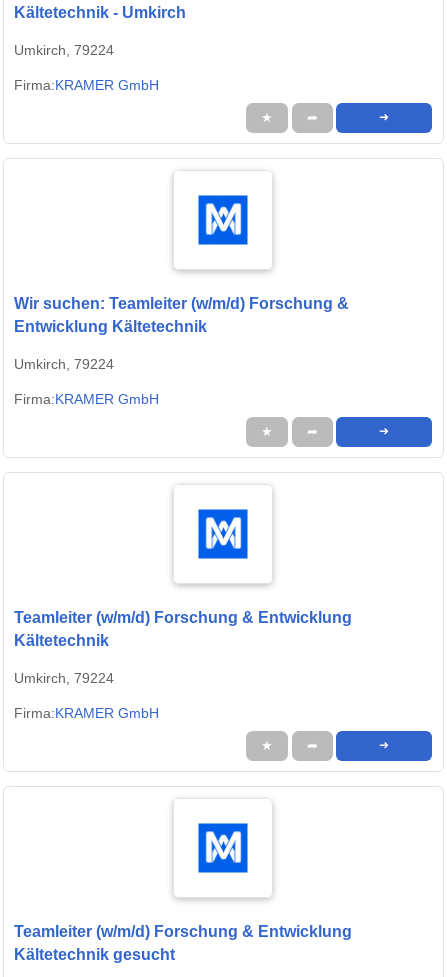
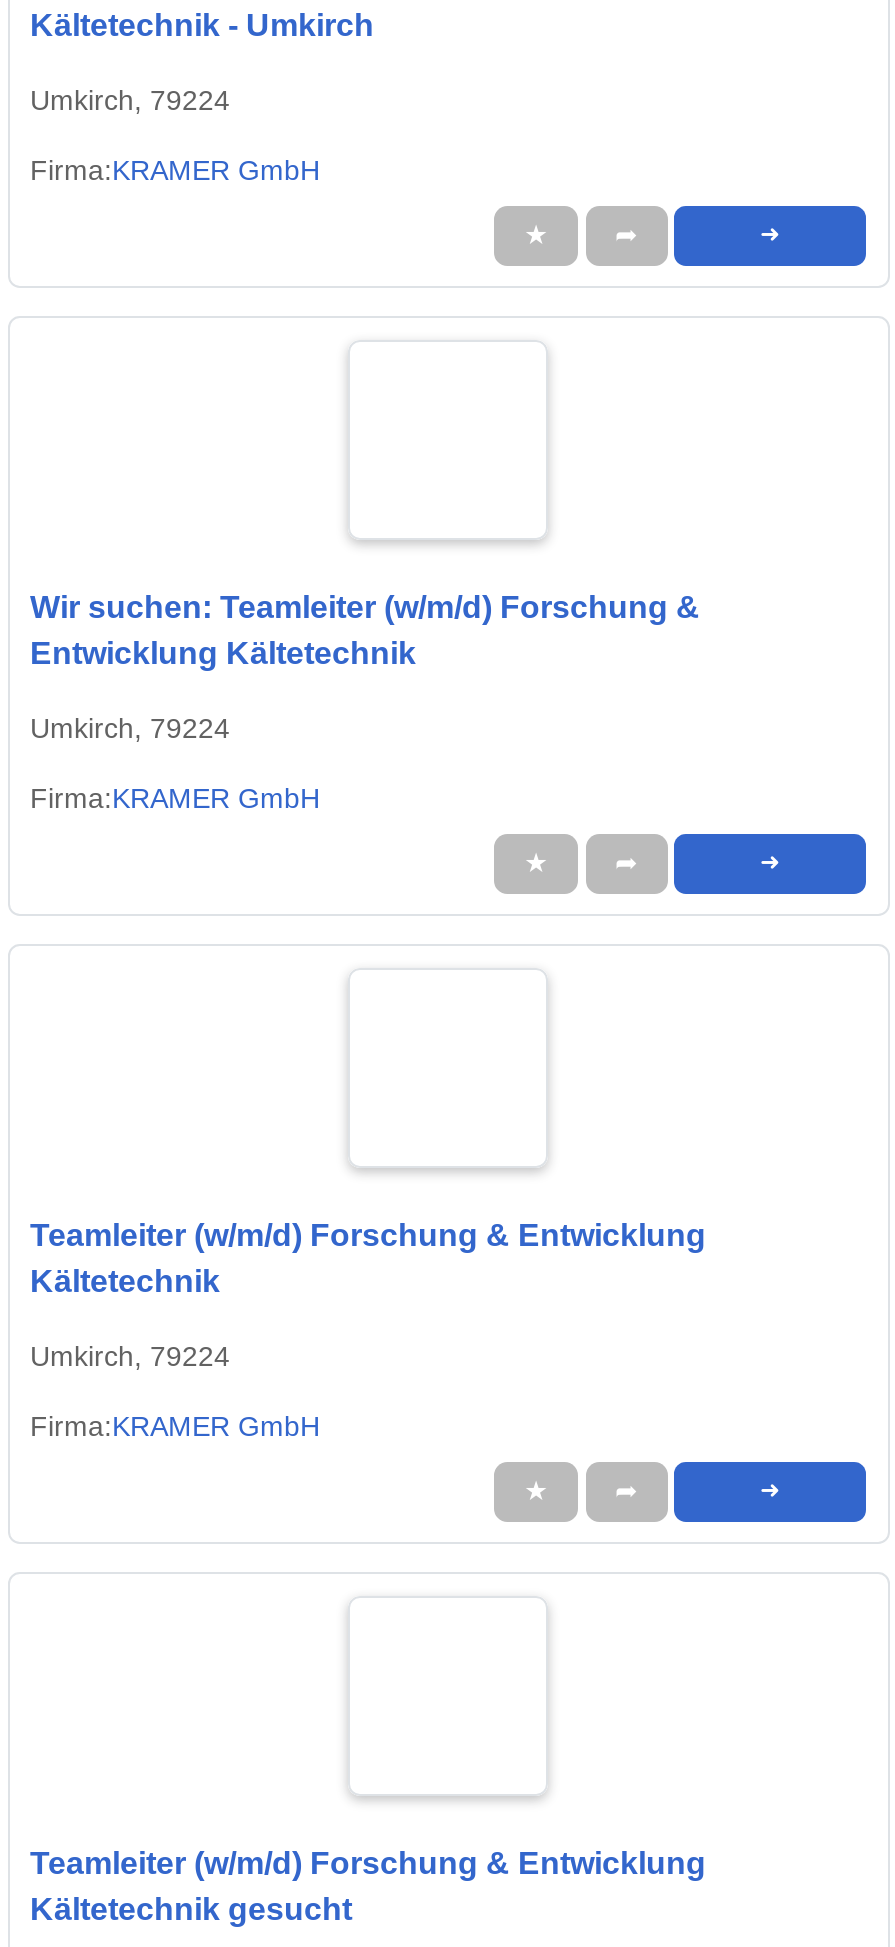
[197,194,249,246] [image] -> none
[197,508,249,560] [image] -> none
[197,822,249,874] [image] -> none

